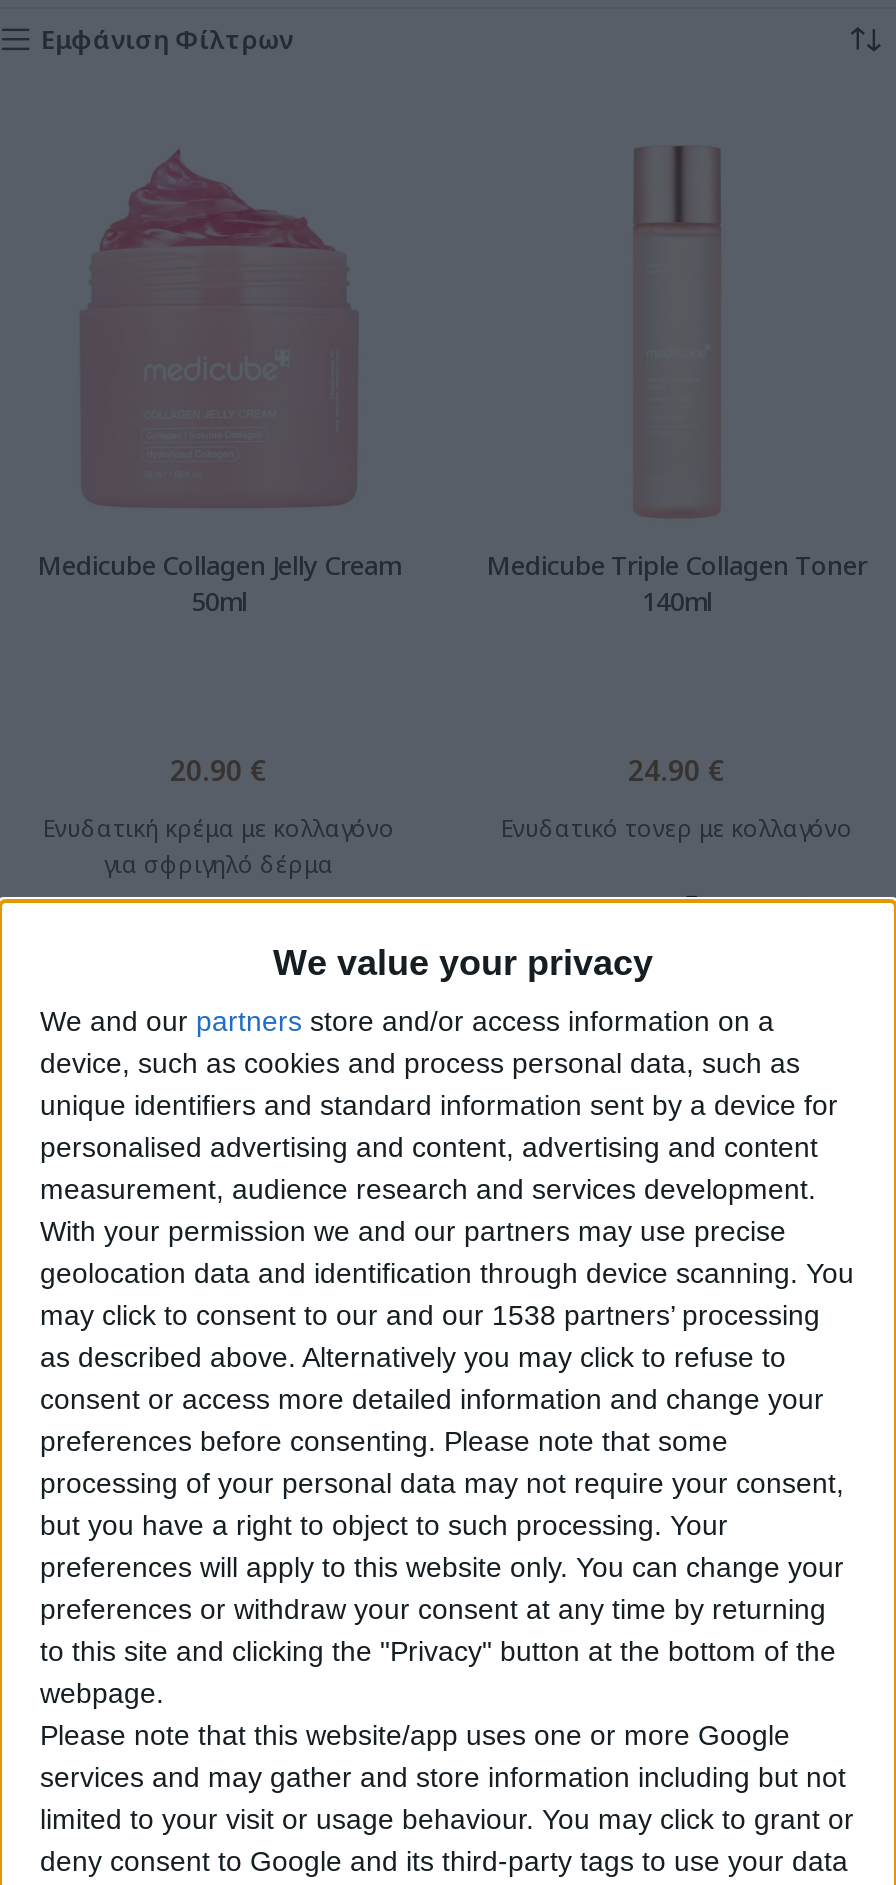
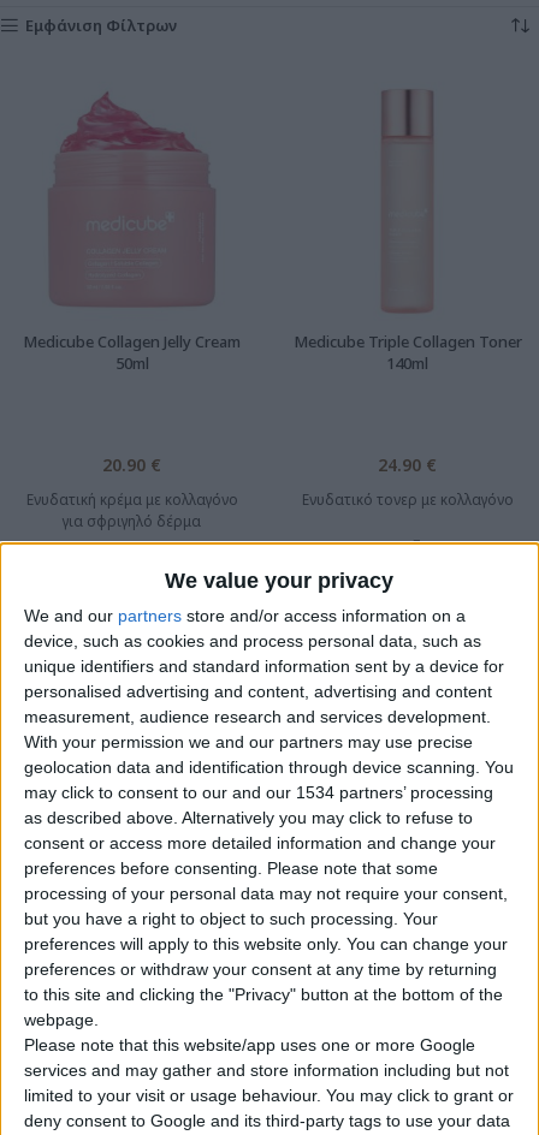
[40,1300,820,1332] may click to consent to our and our 1538 partners’ processing -> [24,783,493,802] may click to consent to our and our 1534 partners’ processing

